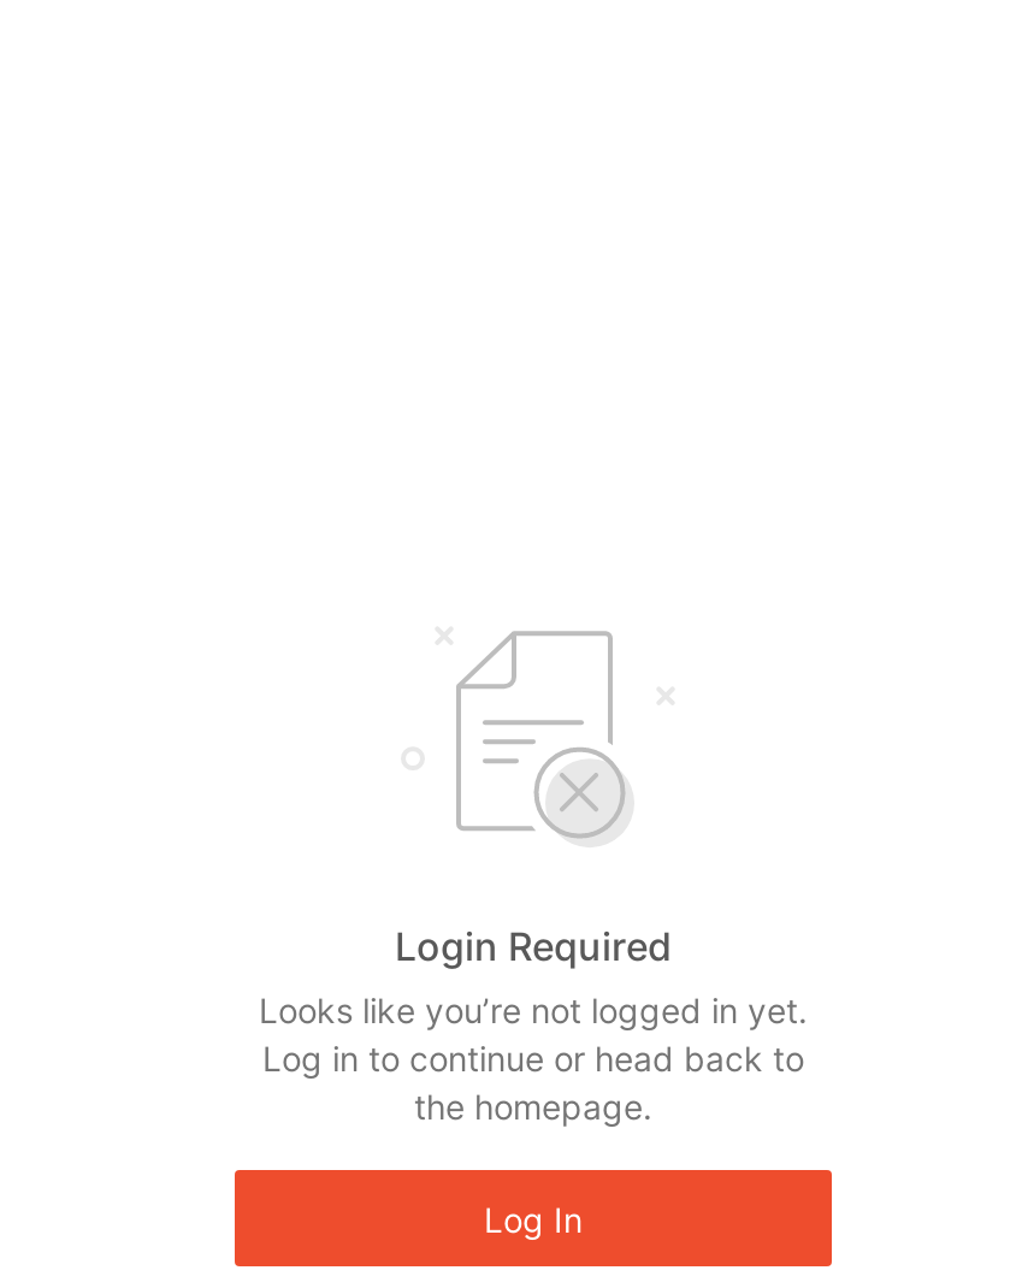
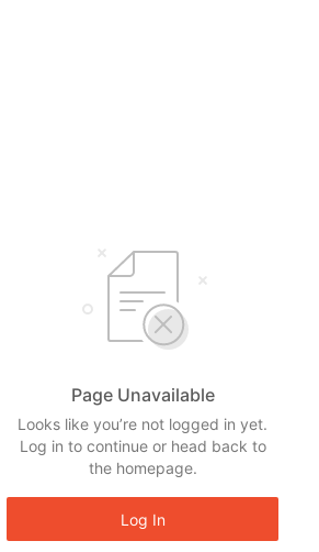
[395,922,672,970] Login Required -> [71,384,214,406] Page Unavailable

